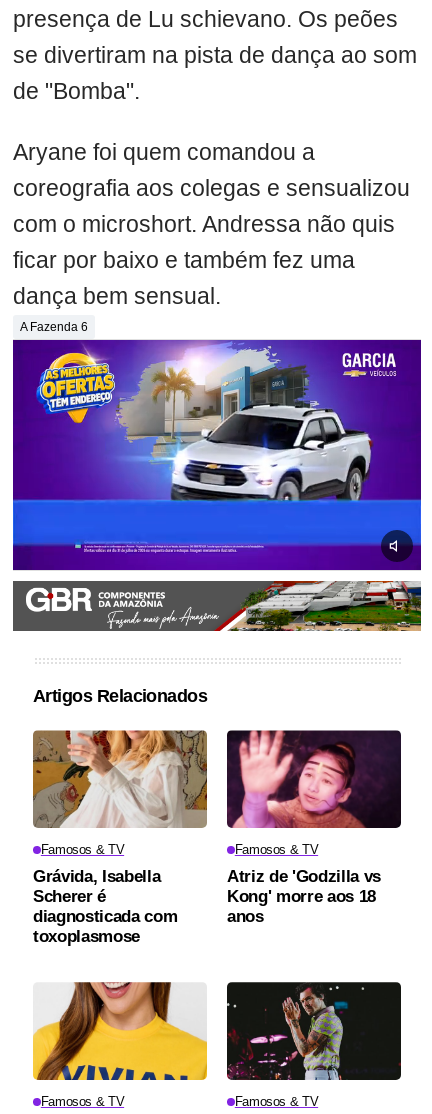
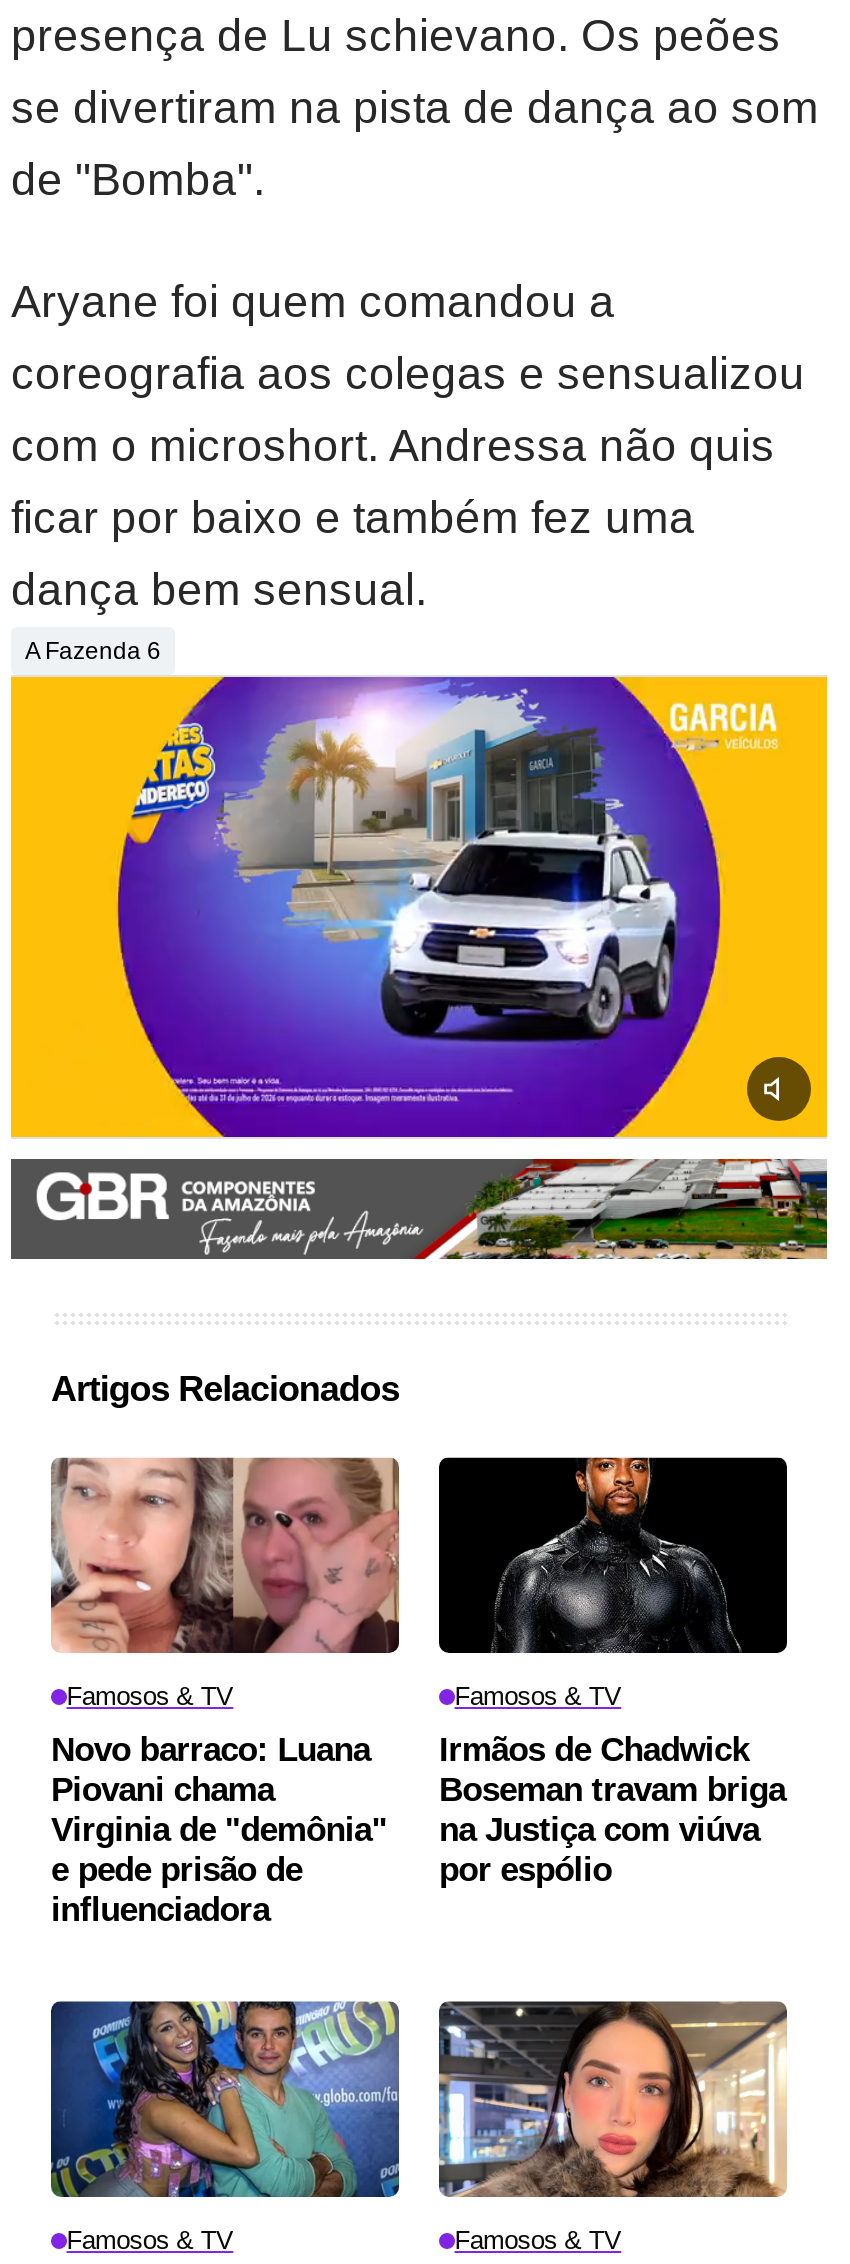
[12,339,422,571] [image] -> [9,675,829,1139] [image]
[32,730,208,946] [image] | Grávida, Isabella | Scherer é | diagnosticada com | toxoplasmose -> [51,1457,399,1929] [image] | Novo barraco: Luana | Piovani chama | Virginia de "demônia" | e pede prisão de | influenciadora
[227,730,401,926] [image] | Atriz de 'Godzilla vs | Kong' morre aos 18 | anos -> [439,1455,787,1889] [image] | Irmãos de Chadwick | Boseman travam briga | na Justiça com viúva | por espólio
[32,981,208,1081] [image] -> [49,1999,401,2199] [image]
[226,982,402,1081] [image] -> [437,2001,789,2199] [image]

